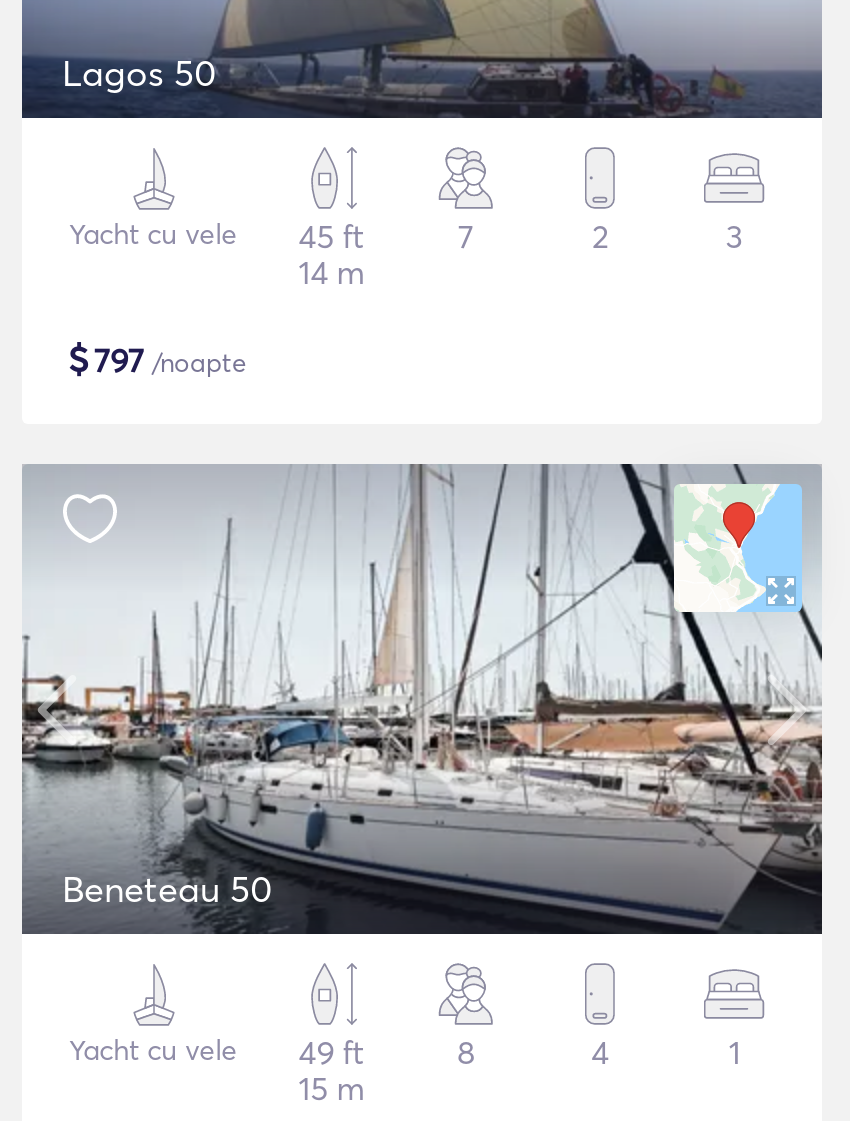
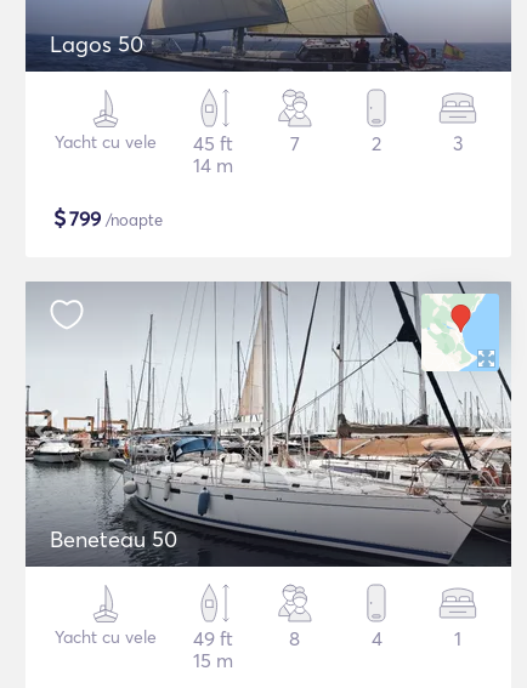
[68,336,246,382] $797 /noapte -> [53,204,163,232] $799 /noapte

